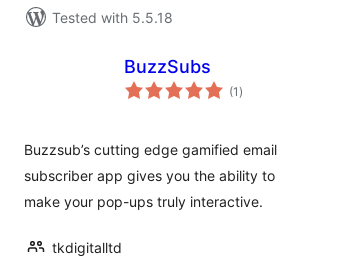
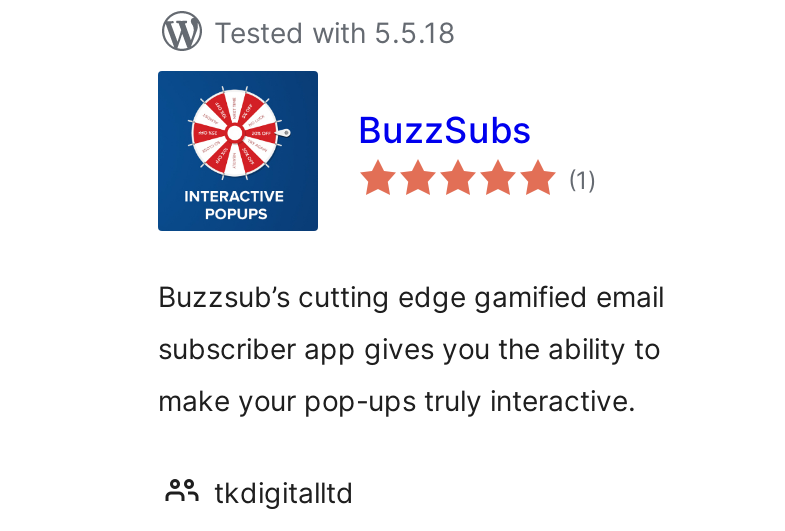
none -> [156,69,320,233] [image]

